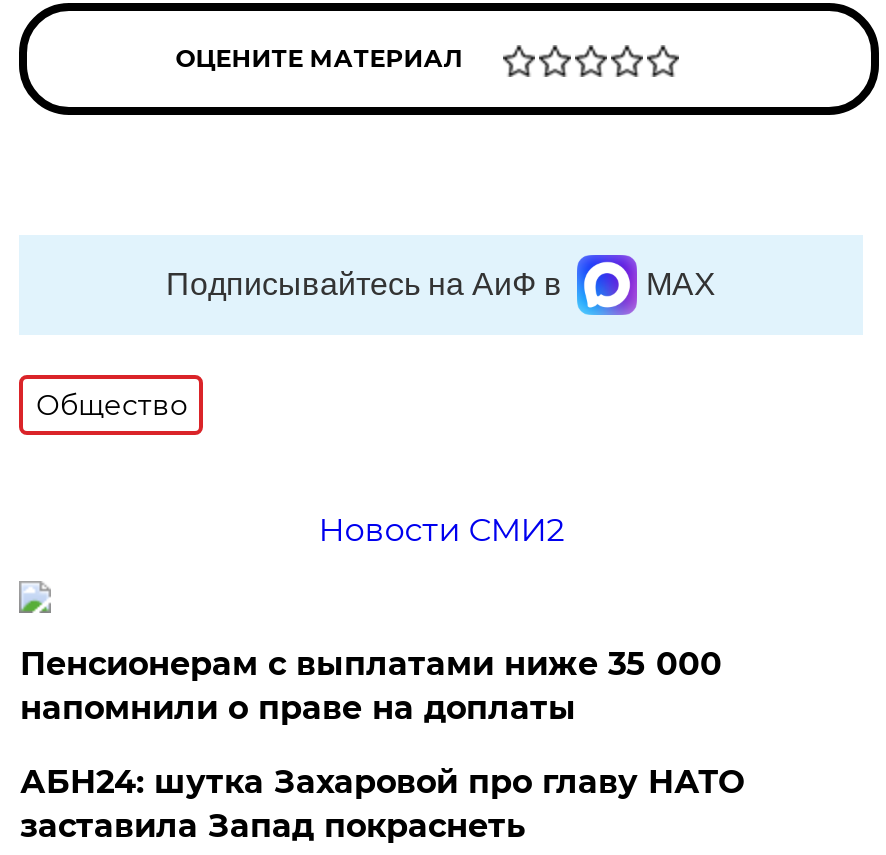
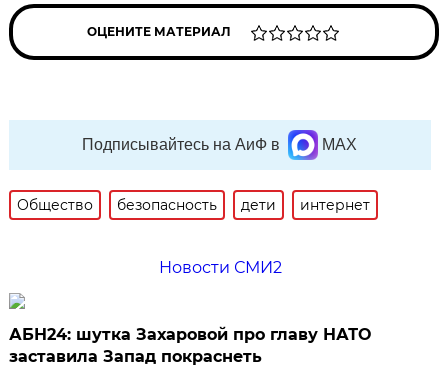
none -> [117,196,370,214] безопасность | дети | интернет
[20,645,722,727] Пенсионерам с выплатами ниже 35 000 | напомнили о праве на доплаты -> none

